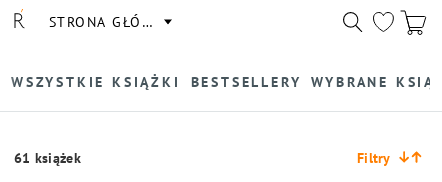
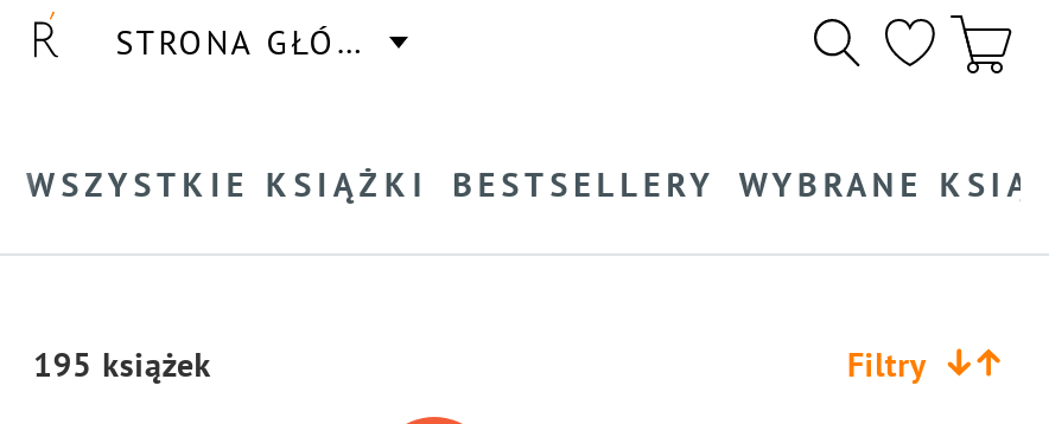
[14,149,81,167] 61 książek -> [33,343,211,386] 195 książek

